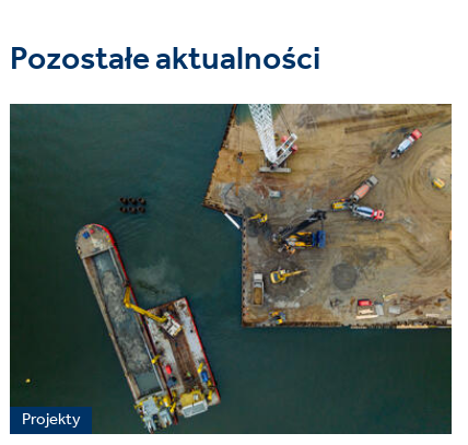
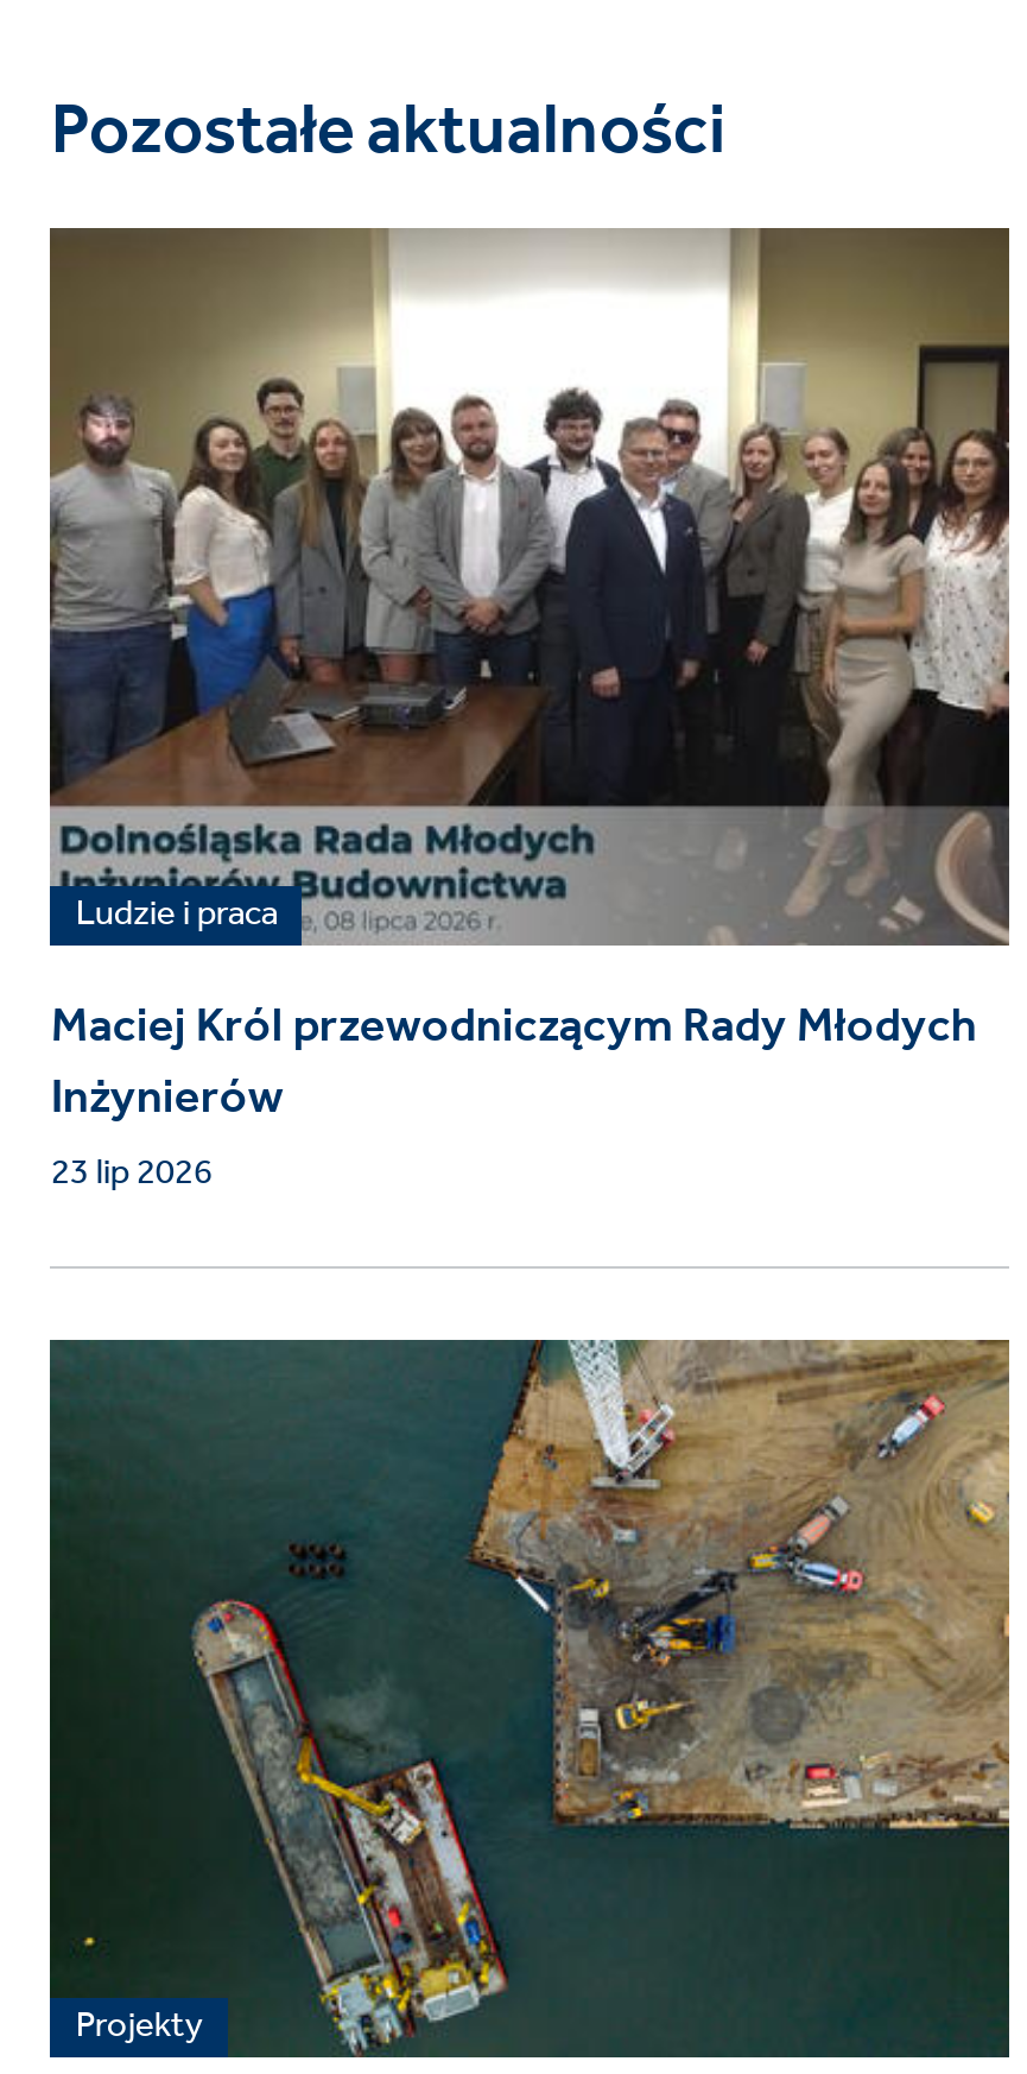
none -> [47,226,1012,1207] [image] | Ludzie i praca | Maciej Król przewodniczącym Rady Młodych | Inżynierów | 23 lip 2026

